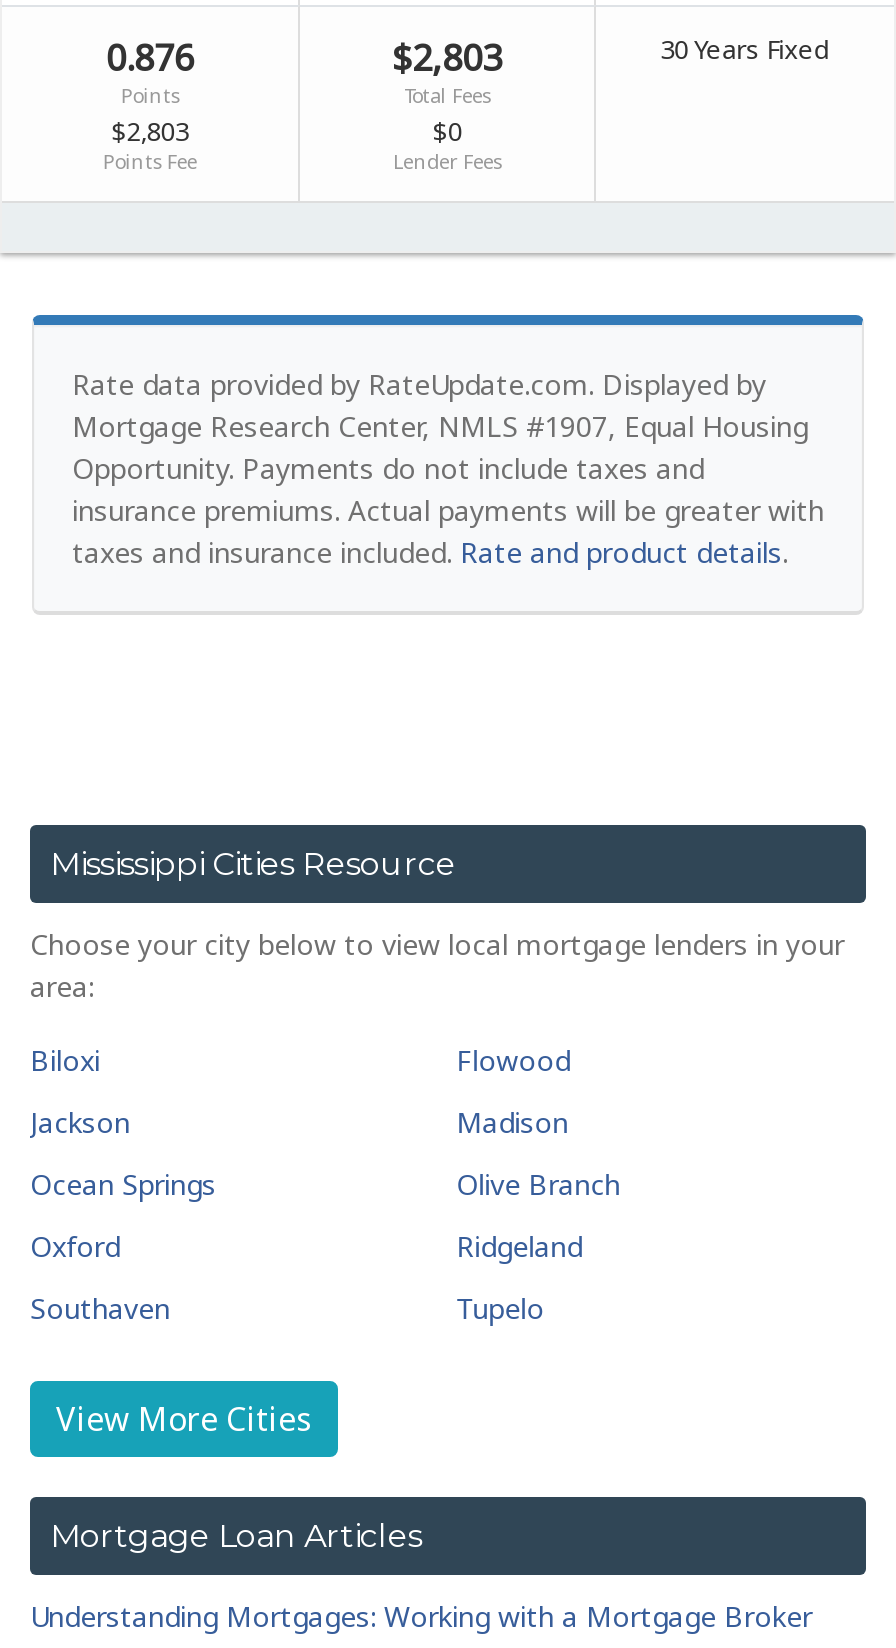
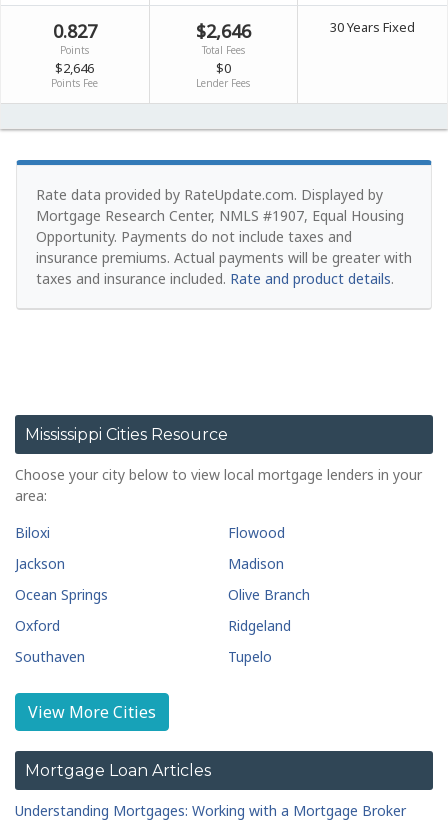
[106,33,194,81] 0.876 -> [53,19,97,43] 0.827
[392,33,502,81] $2,803 -> [196,19,251,43] $2,646
[111,113,189,149] $2,803 -> [55,59,94,77] $2,646

